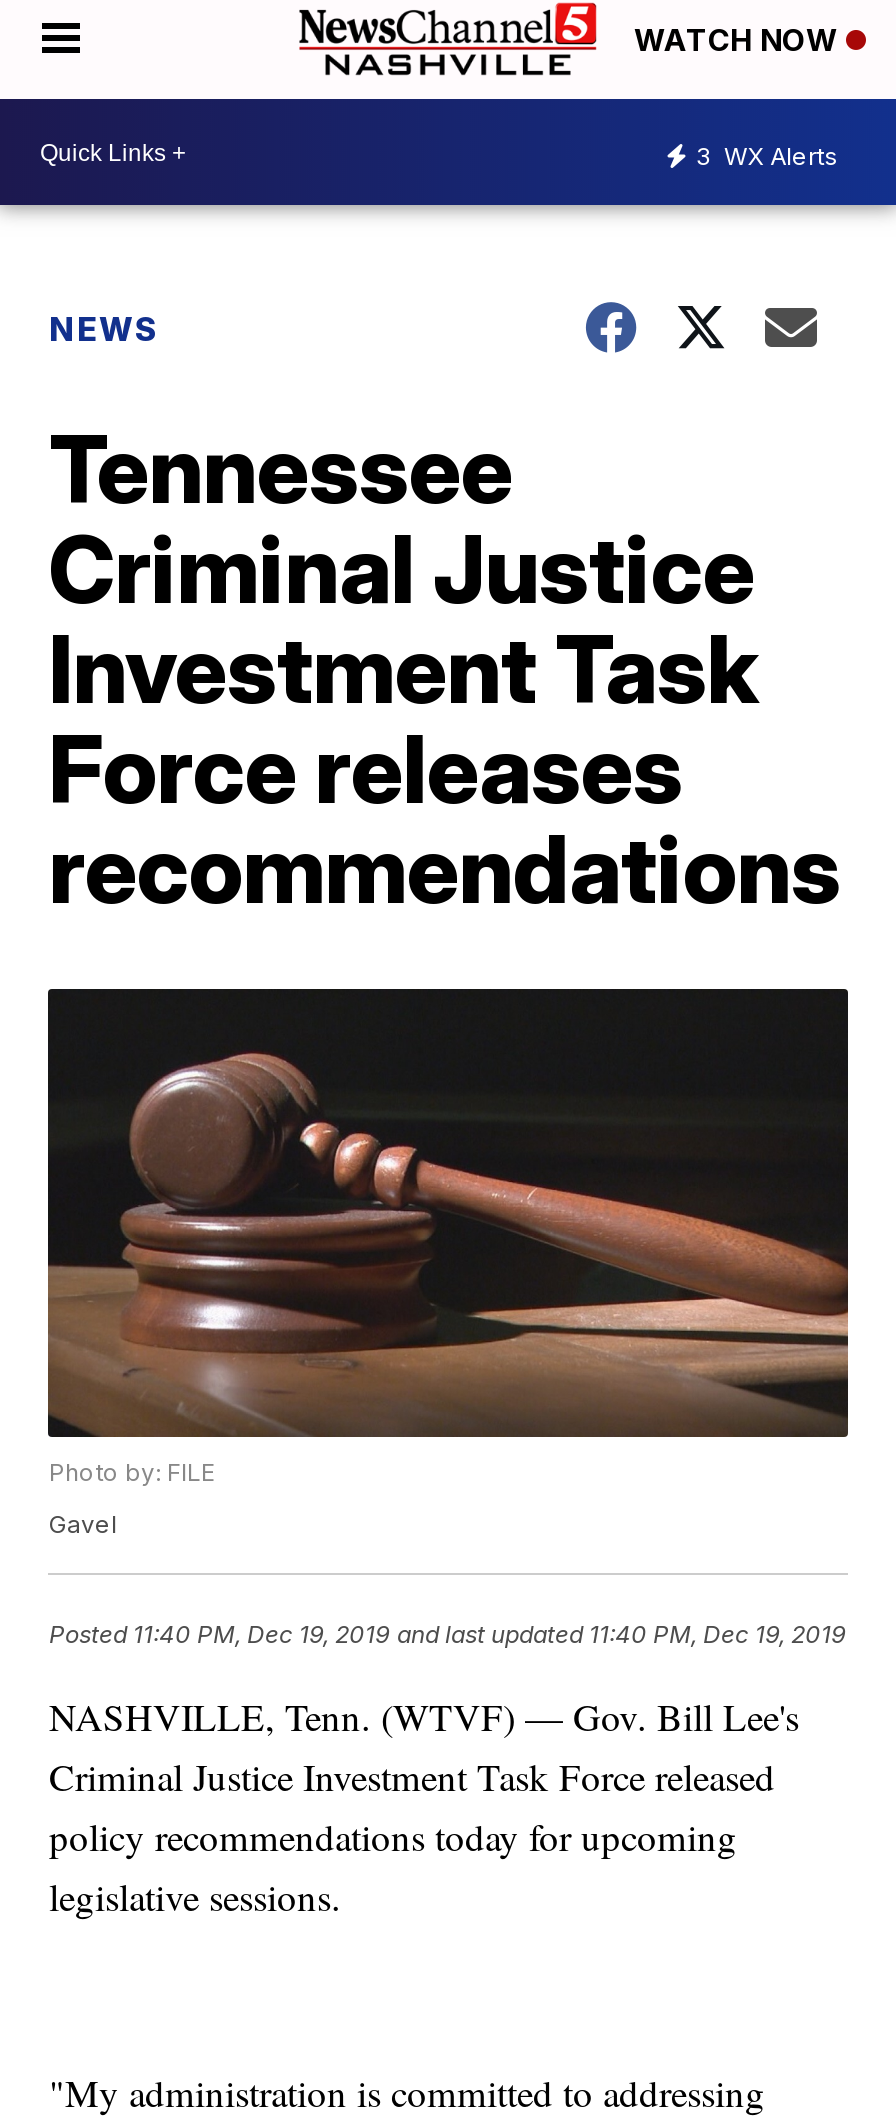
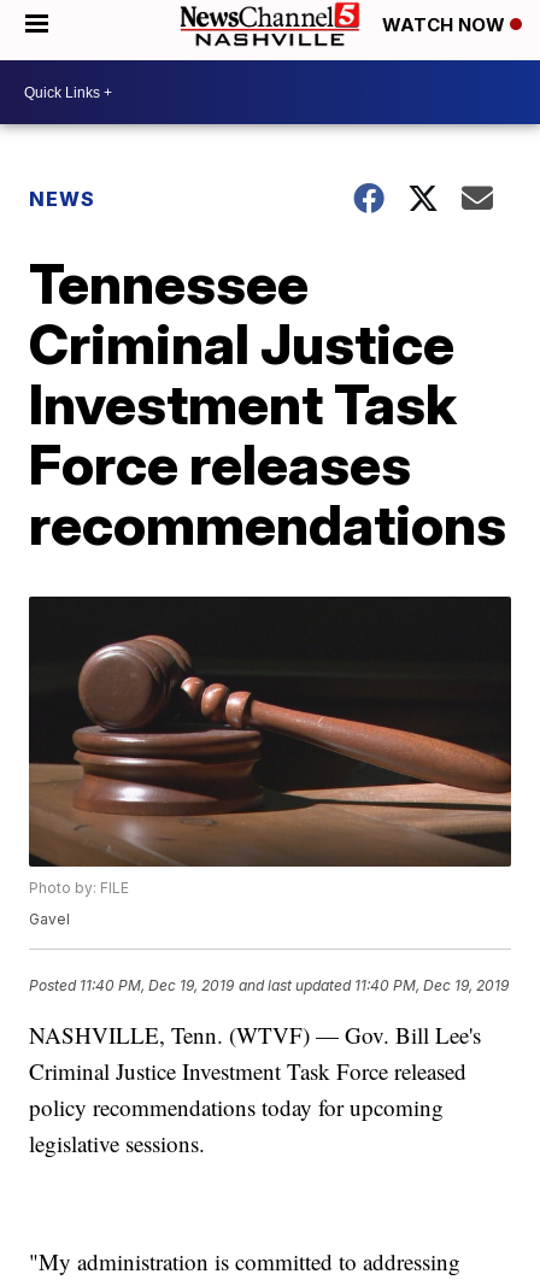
[696,140,838,170] 3 WX Alerts -> none

